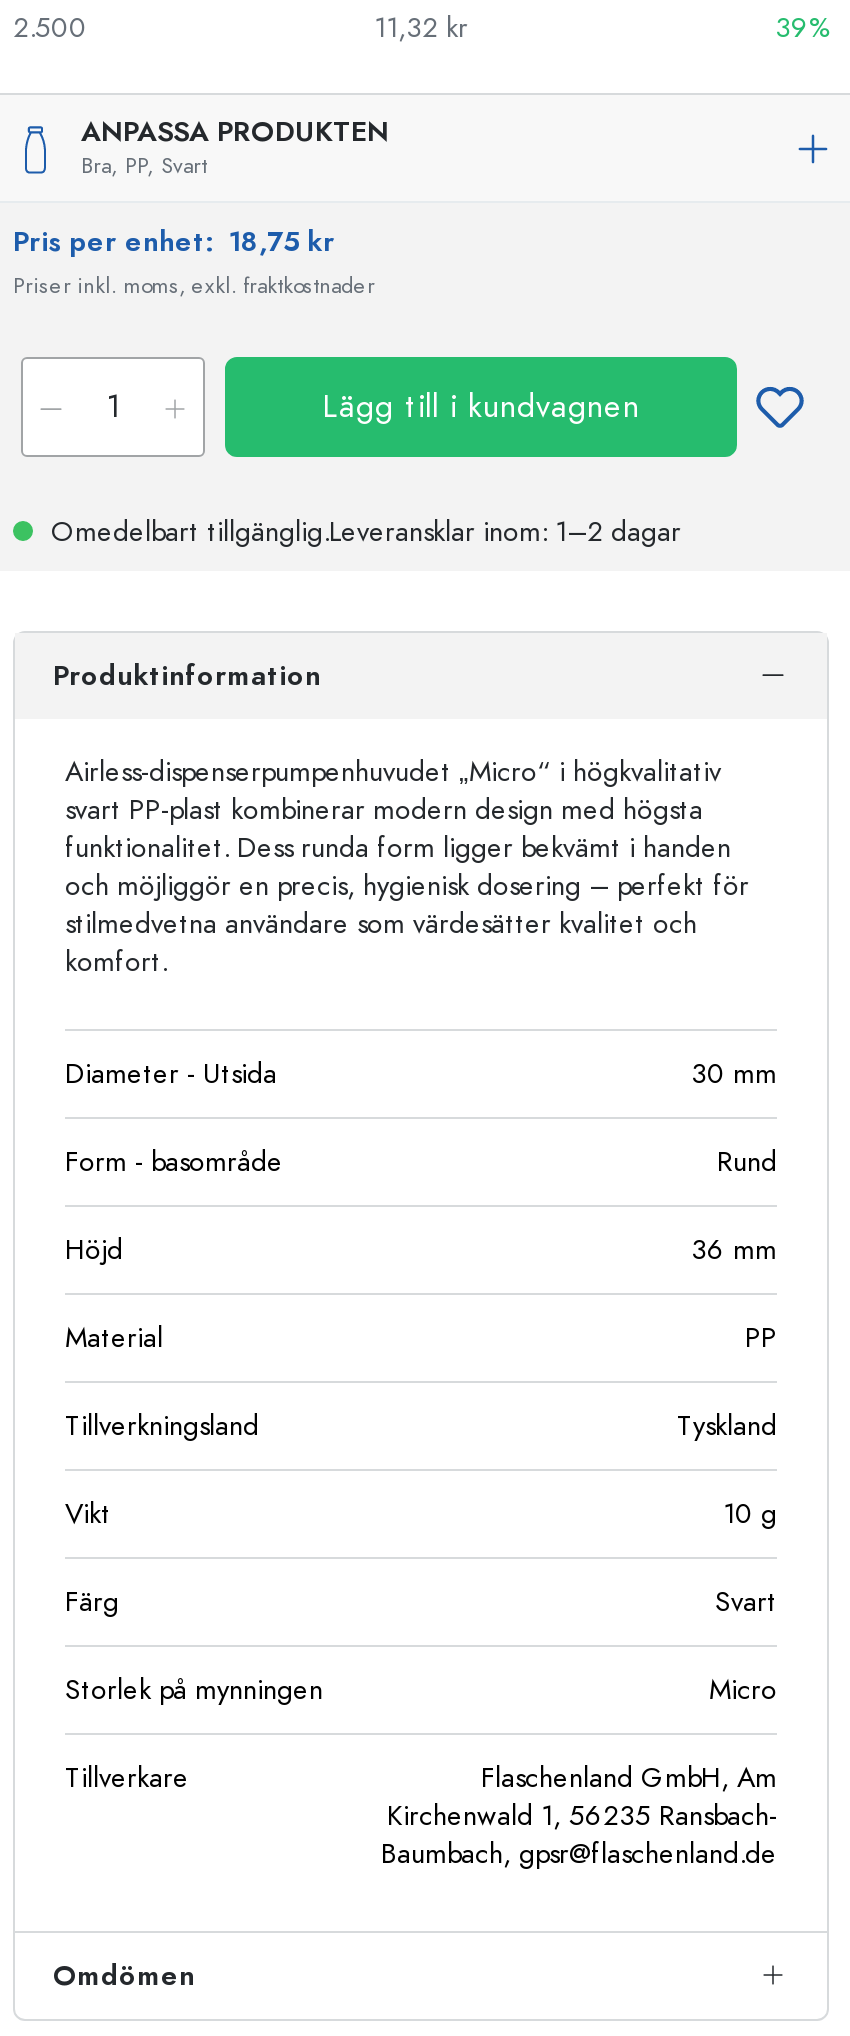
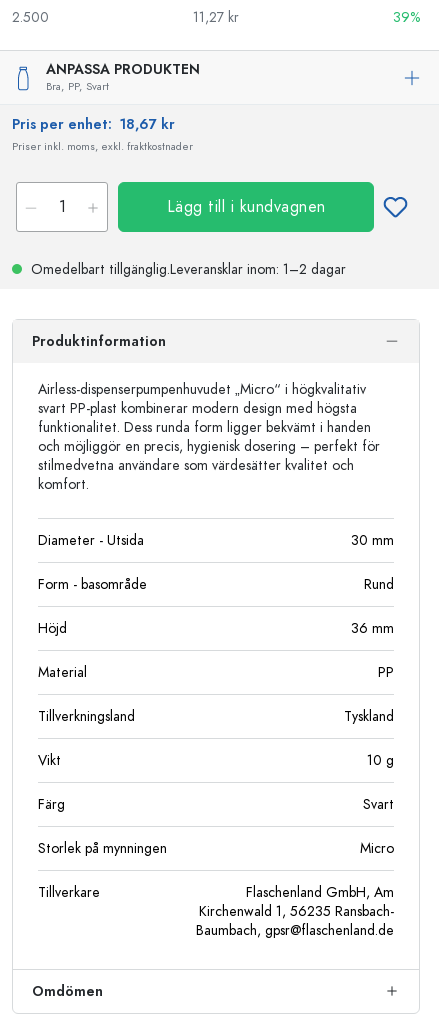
[374,9,468,47] 11,32 kr -> [193,8,239,27] 11,27 kr
[13,223,335,261] Pris per enhet: 18,75 kr -> [12,115,175,134] Pris per enhet: 18,67 kr

